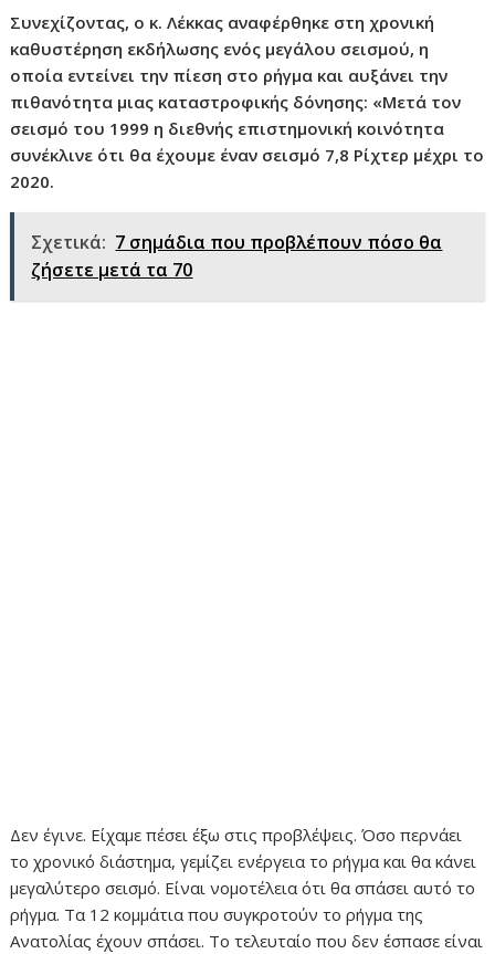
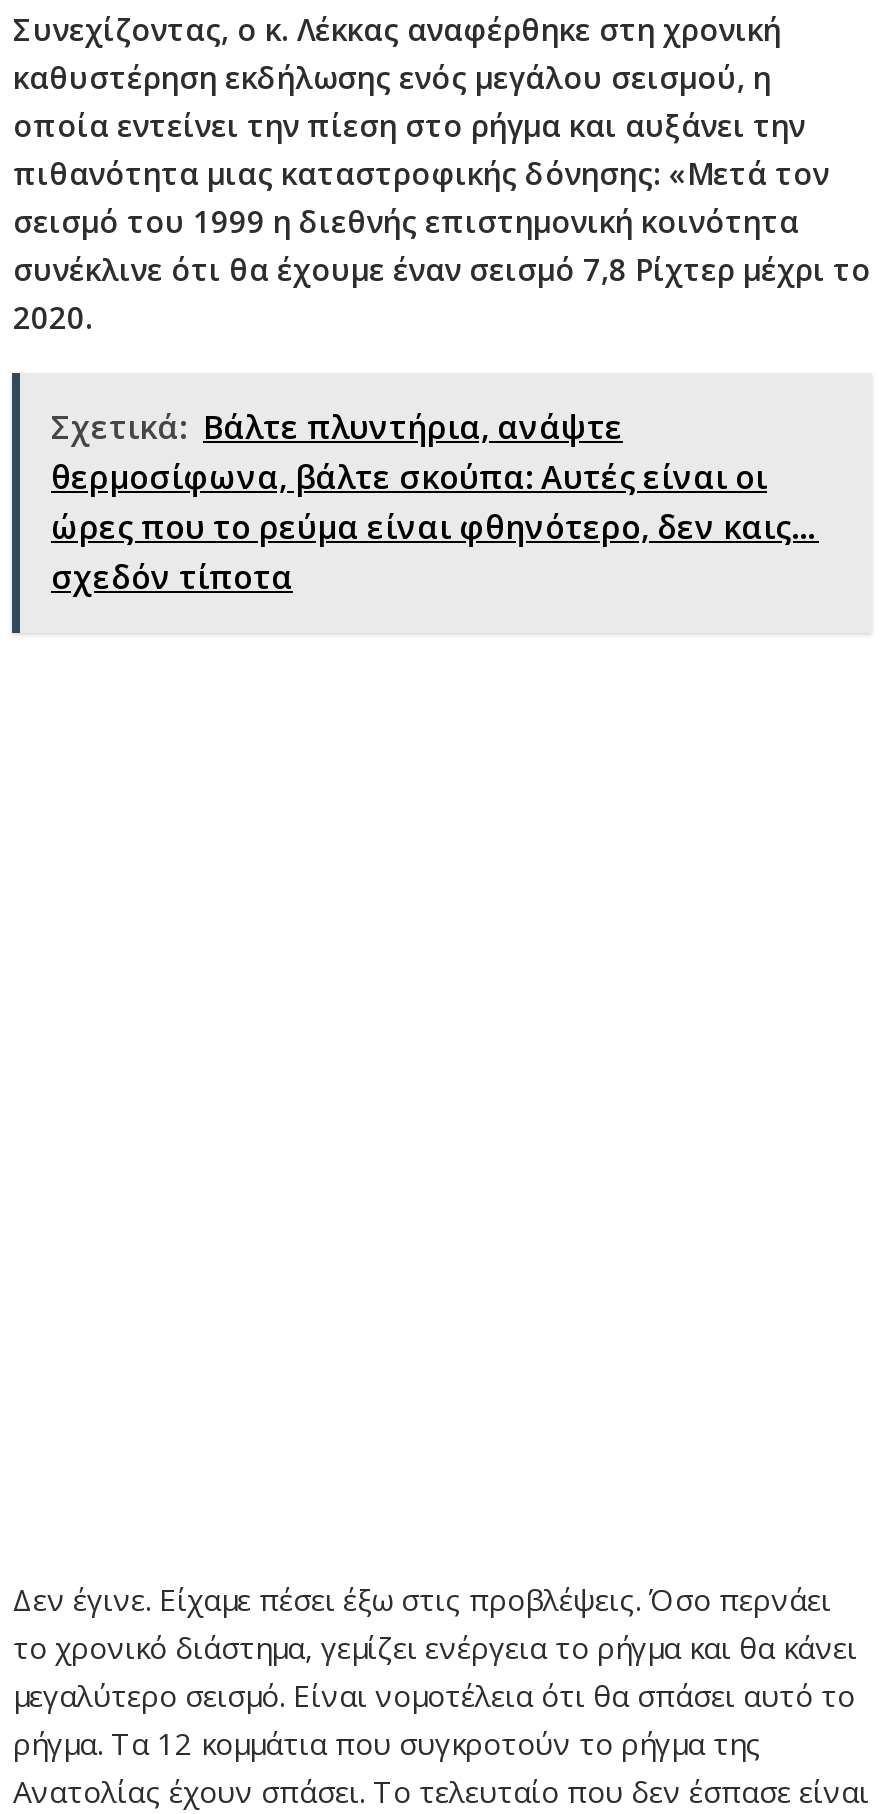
[31,230,443,282] Σχετικά: 7 σημάδια που προβλέπουν πόσο θα | ζήσετε μετά τα 70 -> [51,404,819,598] Σχετικά: Βάλτε πλυντήρια, ανάψτε | θερμοσίφωνα, βάλτε σκούπα: Αυτές είναι οι | ώρες που το ρεύμα είναι φθηνότερο, δεν καις… | σχεδόν τίποτα

